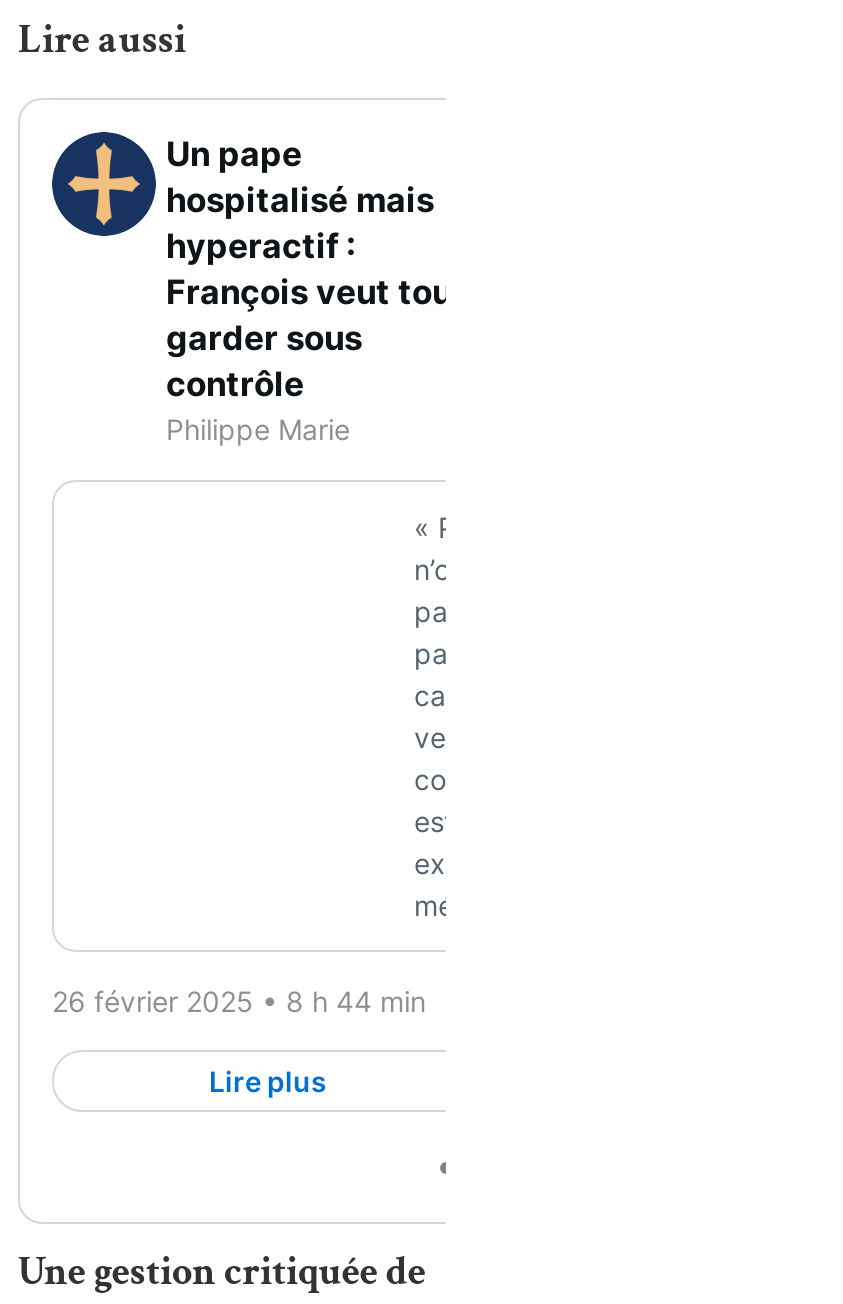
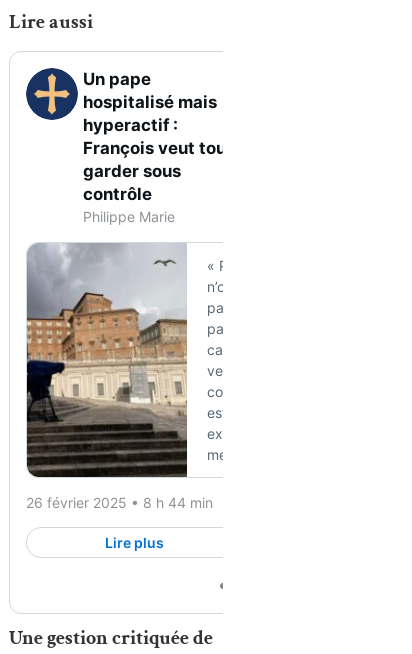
none -> [26,242,188,478] [image]

